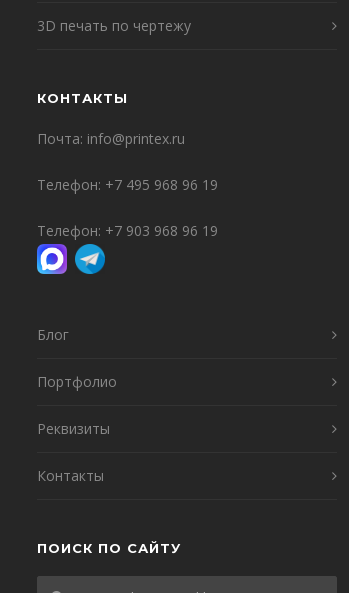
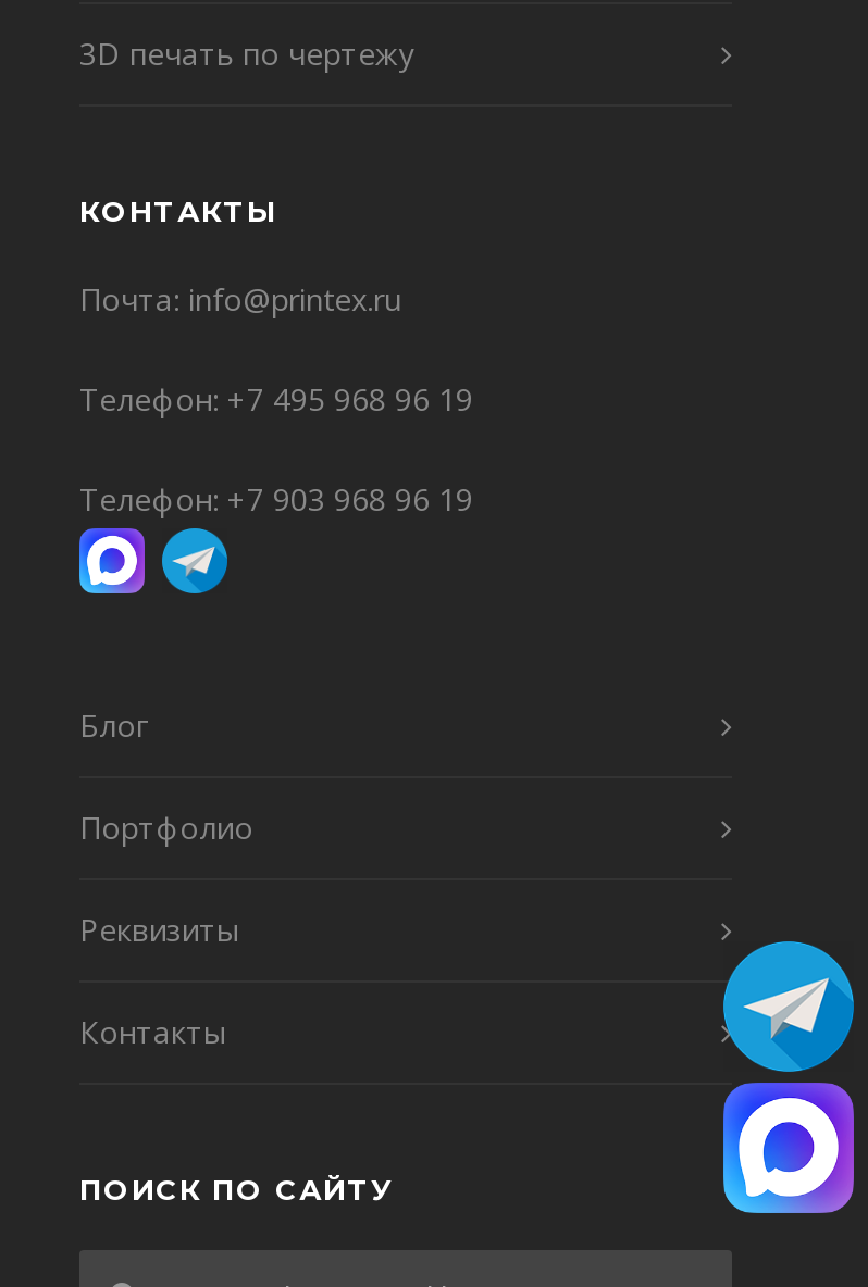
none -> [721,939,856,1215] [image]

